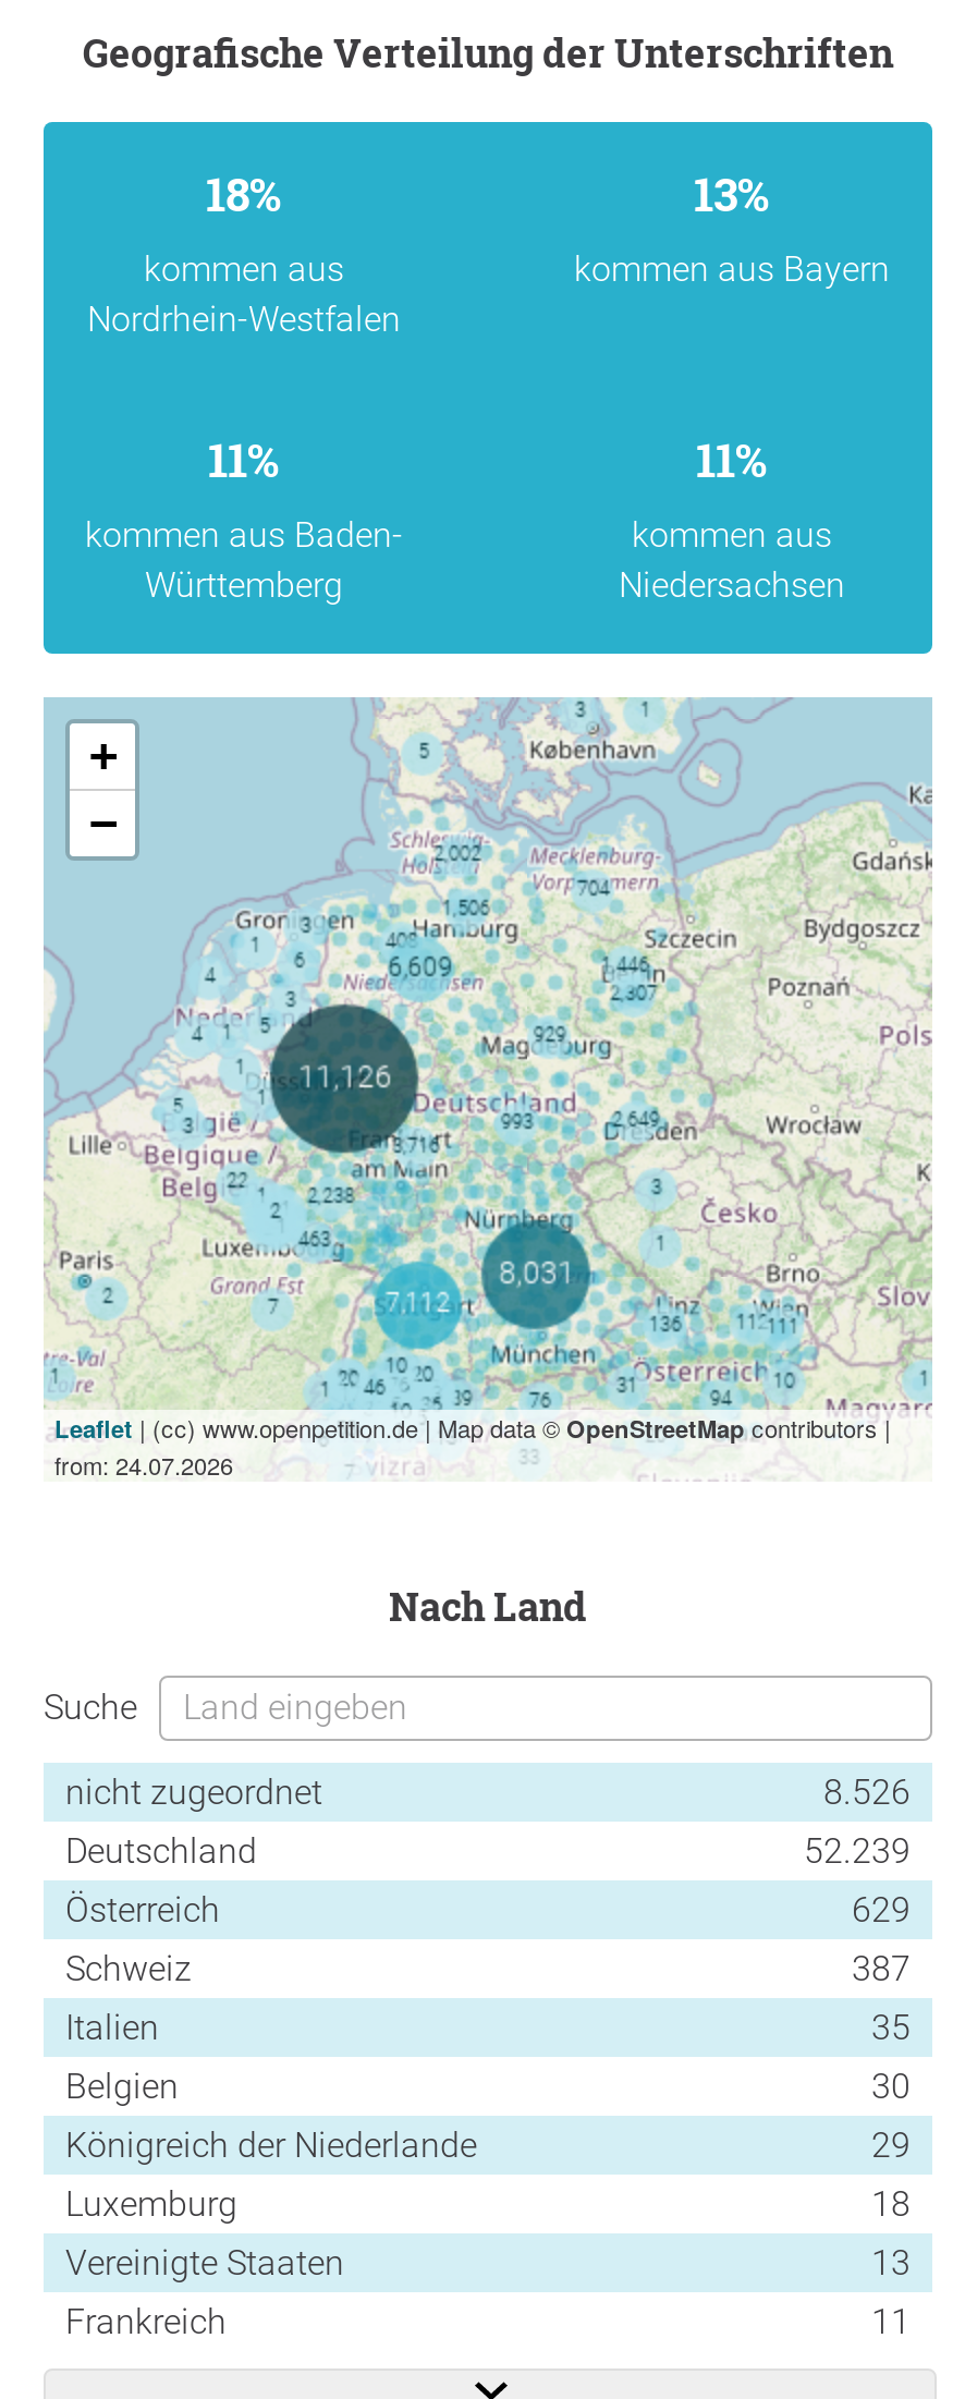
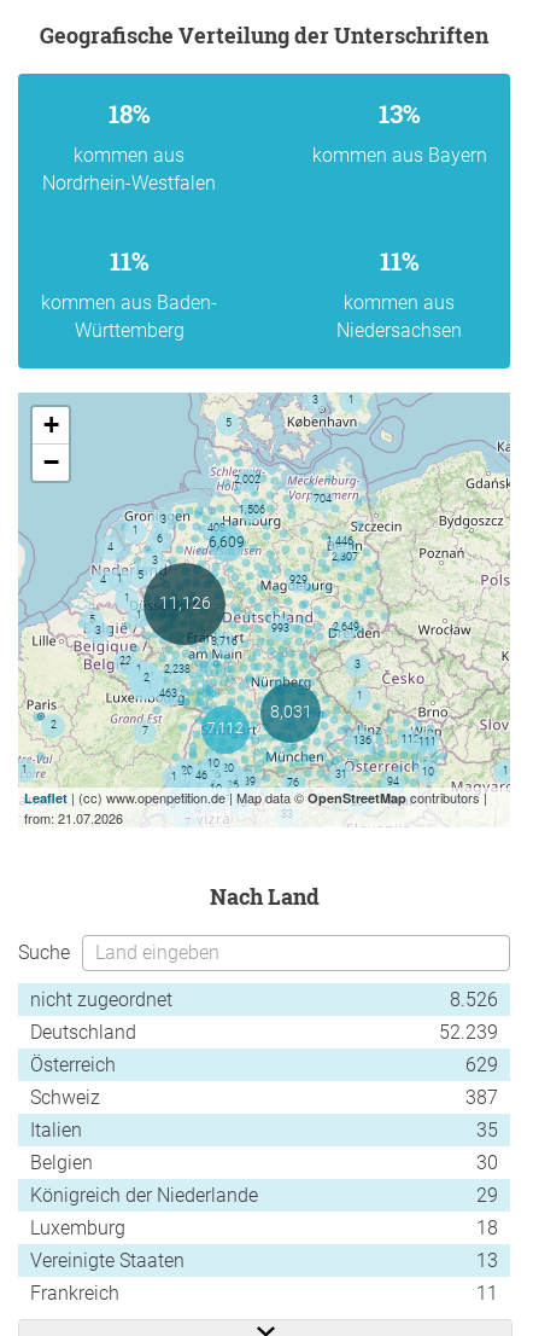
[54,1446,233,1481] from: 24.07.2026 -> [24,808,123,827] from: 21.07.2026

